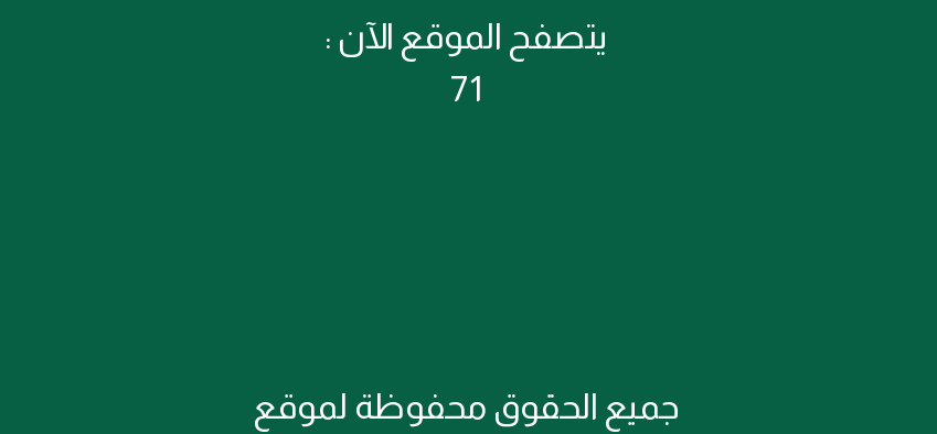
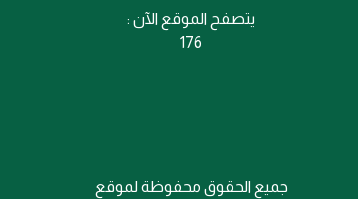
[450,70,481,108] 71 -> [180,34,202,51] 176

